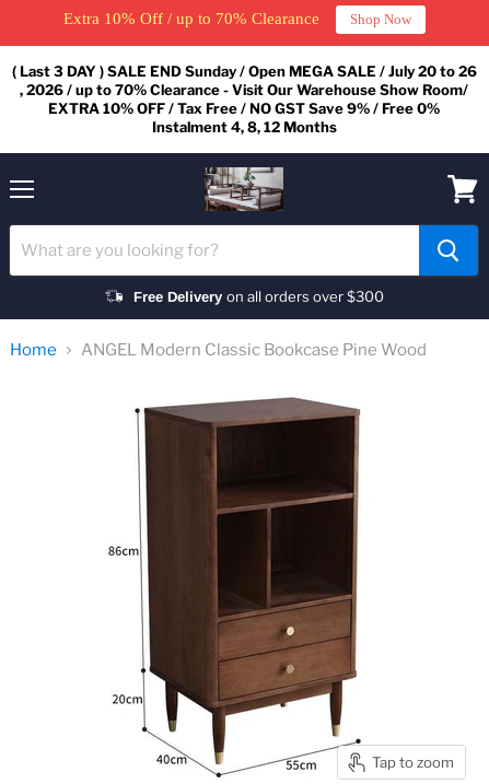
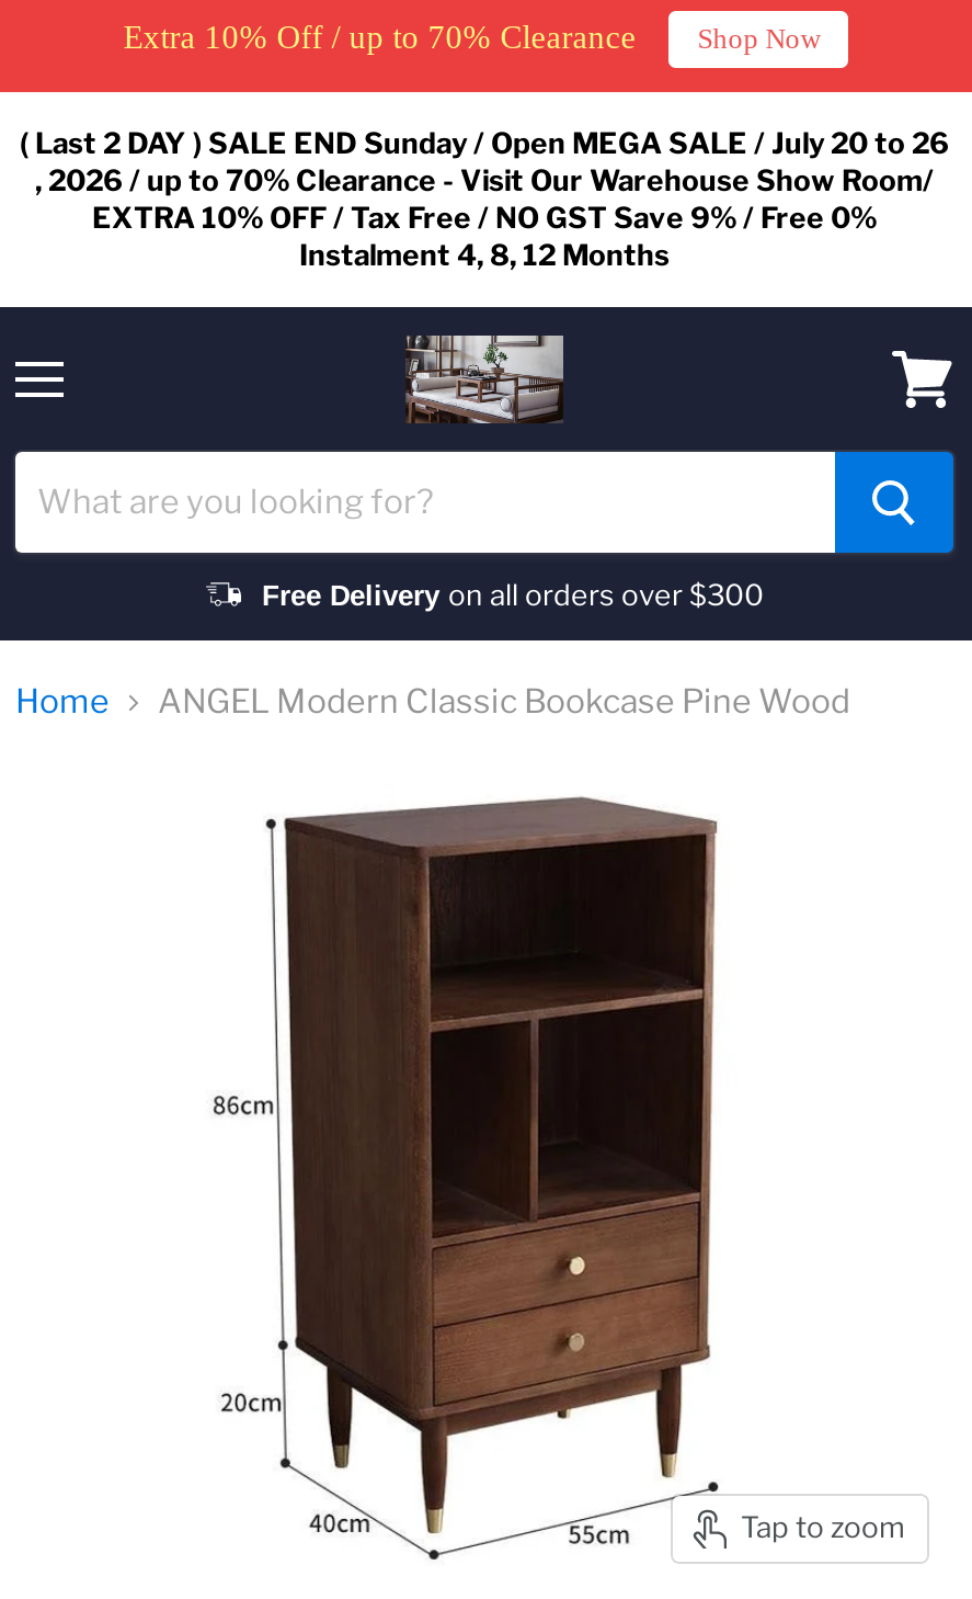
[11,62,476,80] ( Last 3 DAY ) SALE END Sunday / Open MEGA SALE / July 20 to 26 -> [20,125,949,160] ( Last 2 DAY ) SALE END Sunday / Open MEGA SALE / July 20 to 26

